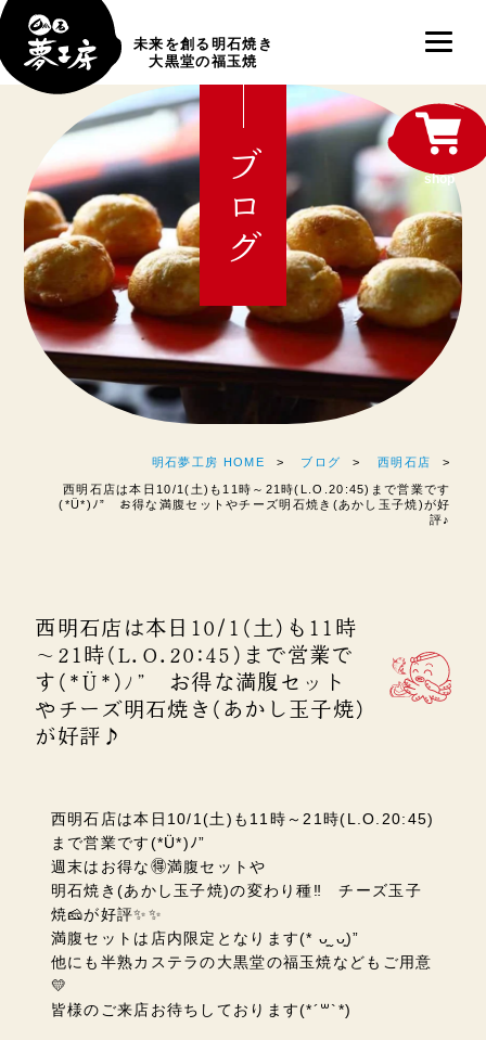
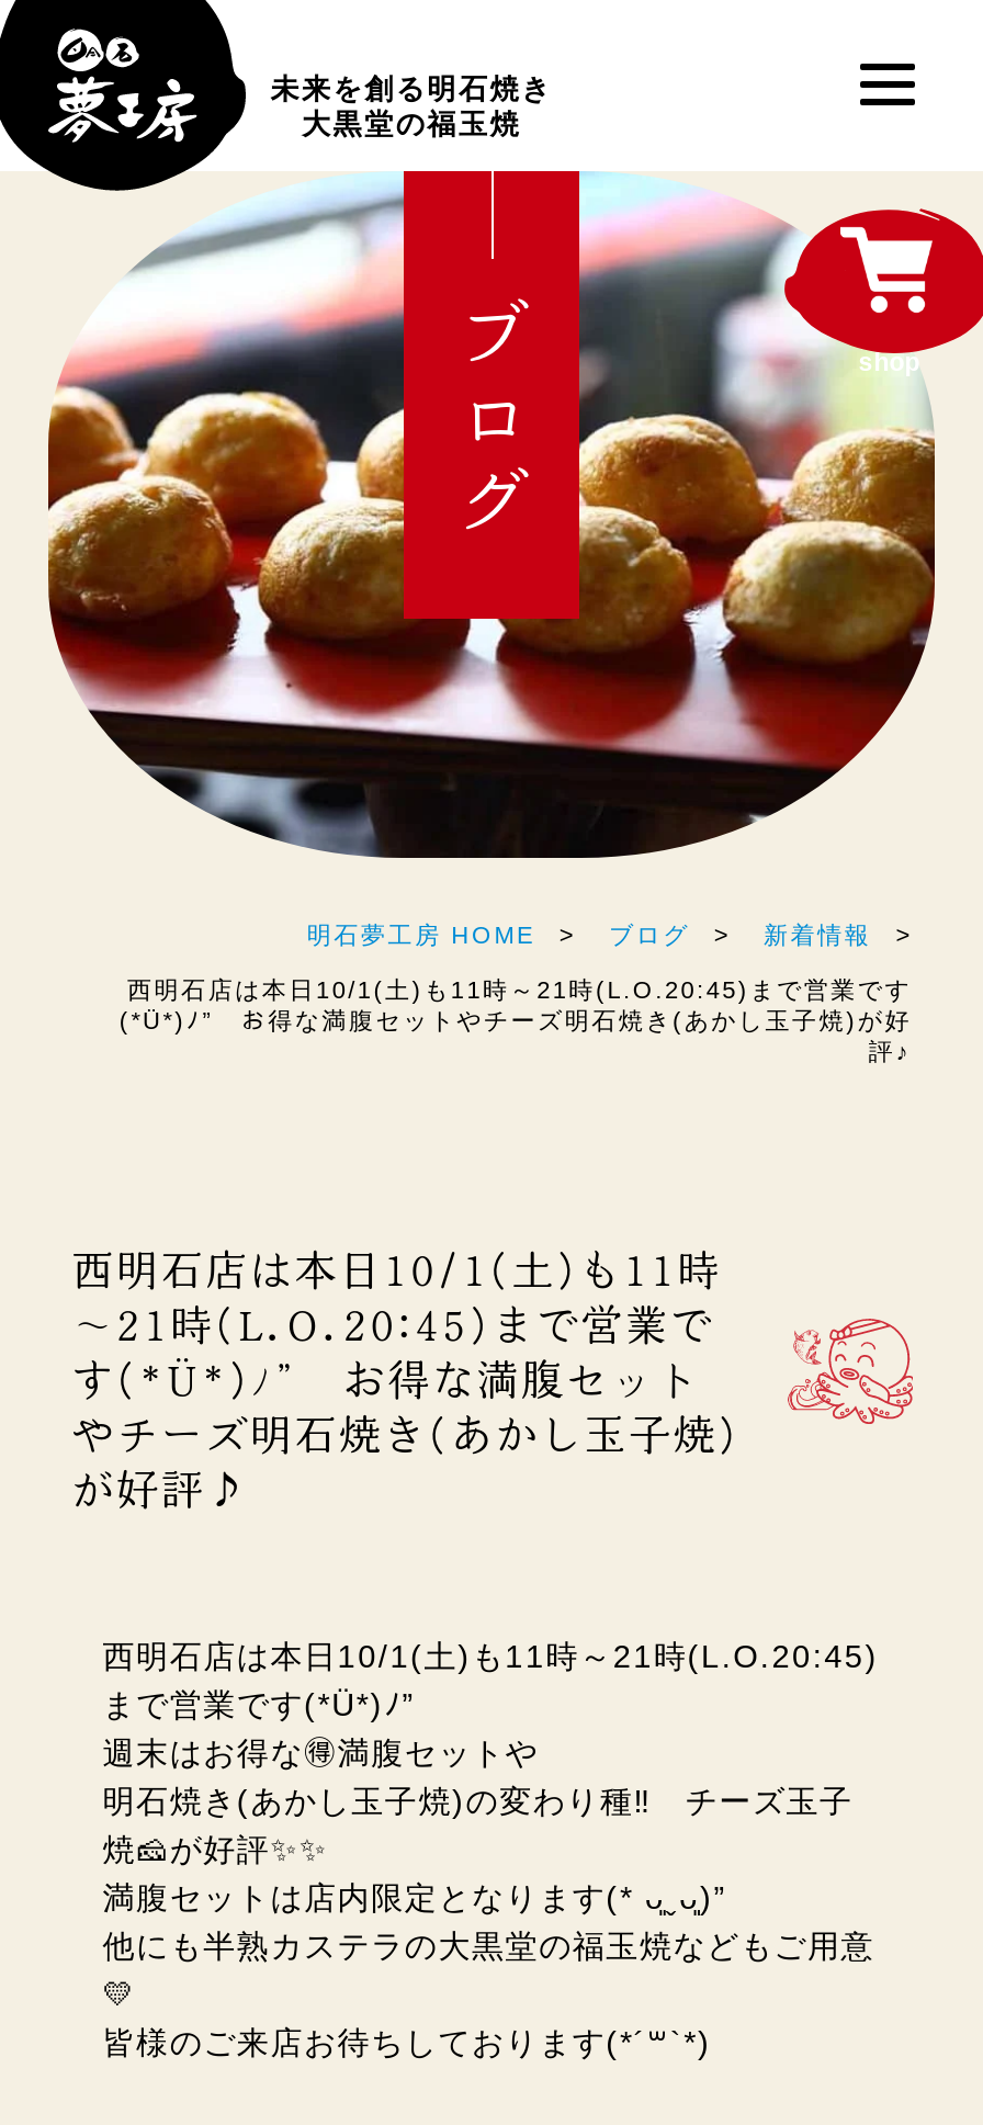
[378,455,431,468] 西明石店 -> [764,921,872,948] 新着情報

